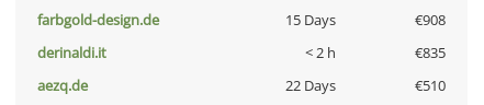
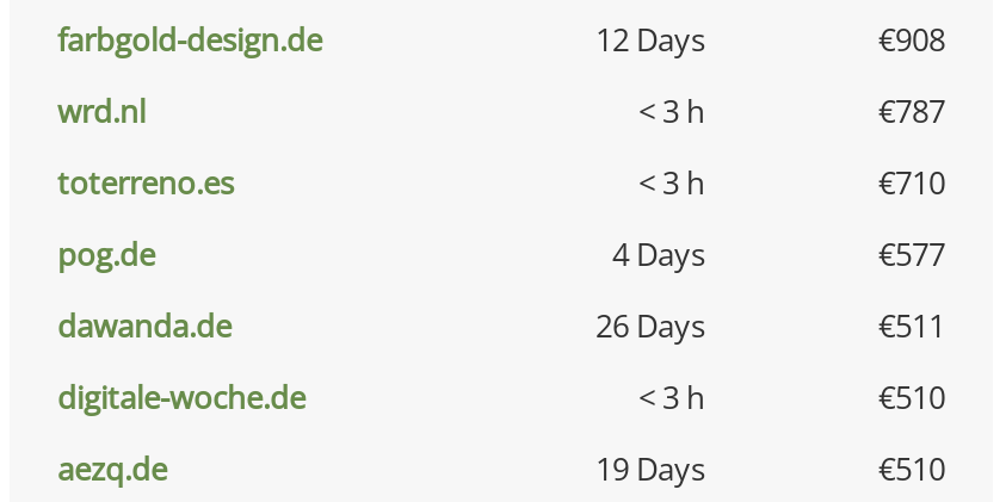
[285,10,335,30] 15 Days -> [595,18,705,61] 12 Days
[37,43,446,62] derinaldi.it | < 2 h | €835 -> [57,89,945,419] wrd.nl | < 3 h | €787 | toterreno.es | < 3 h | €710 | pog.de | 4 Days | €577 | dawanda.de | 26 Days | €511 | digitale-woche.de | < 3 h | €510
[285,75,335,95] 22 Days -> [595,447,705,490] 19 Days

